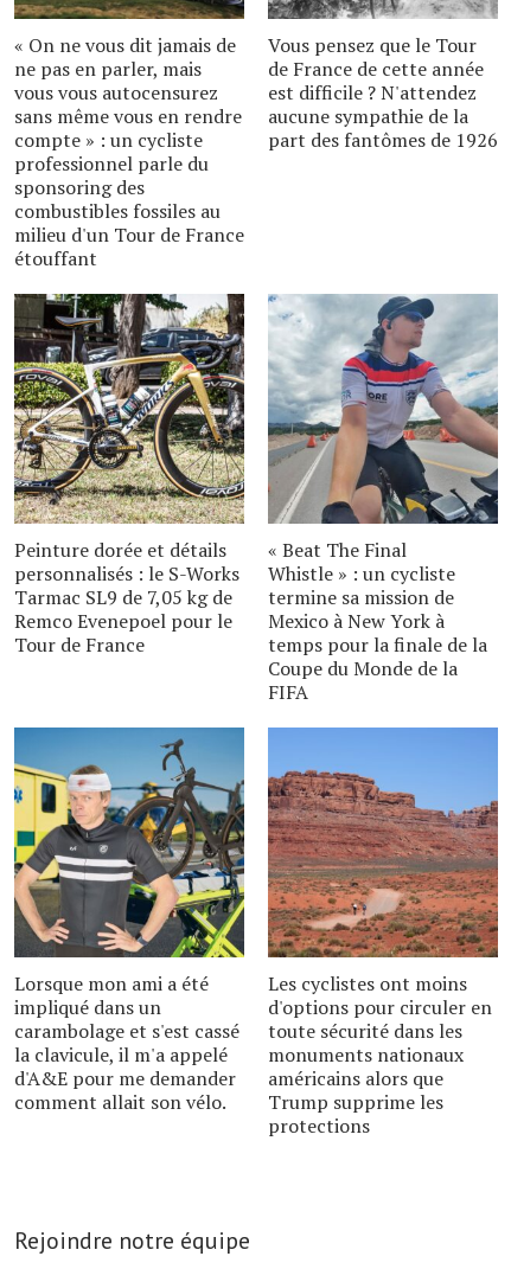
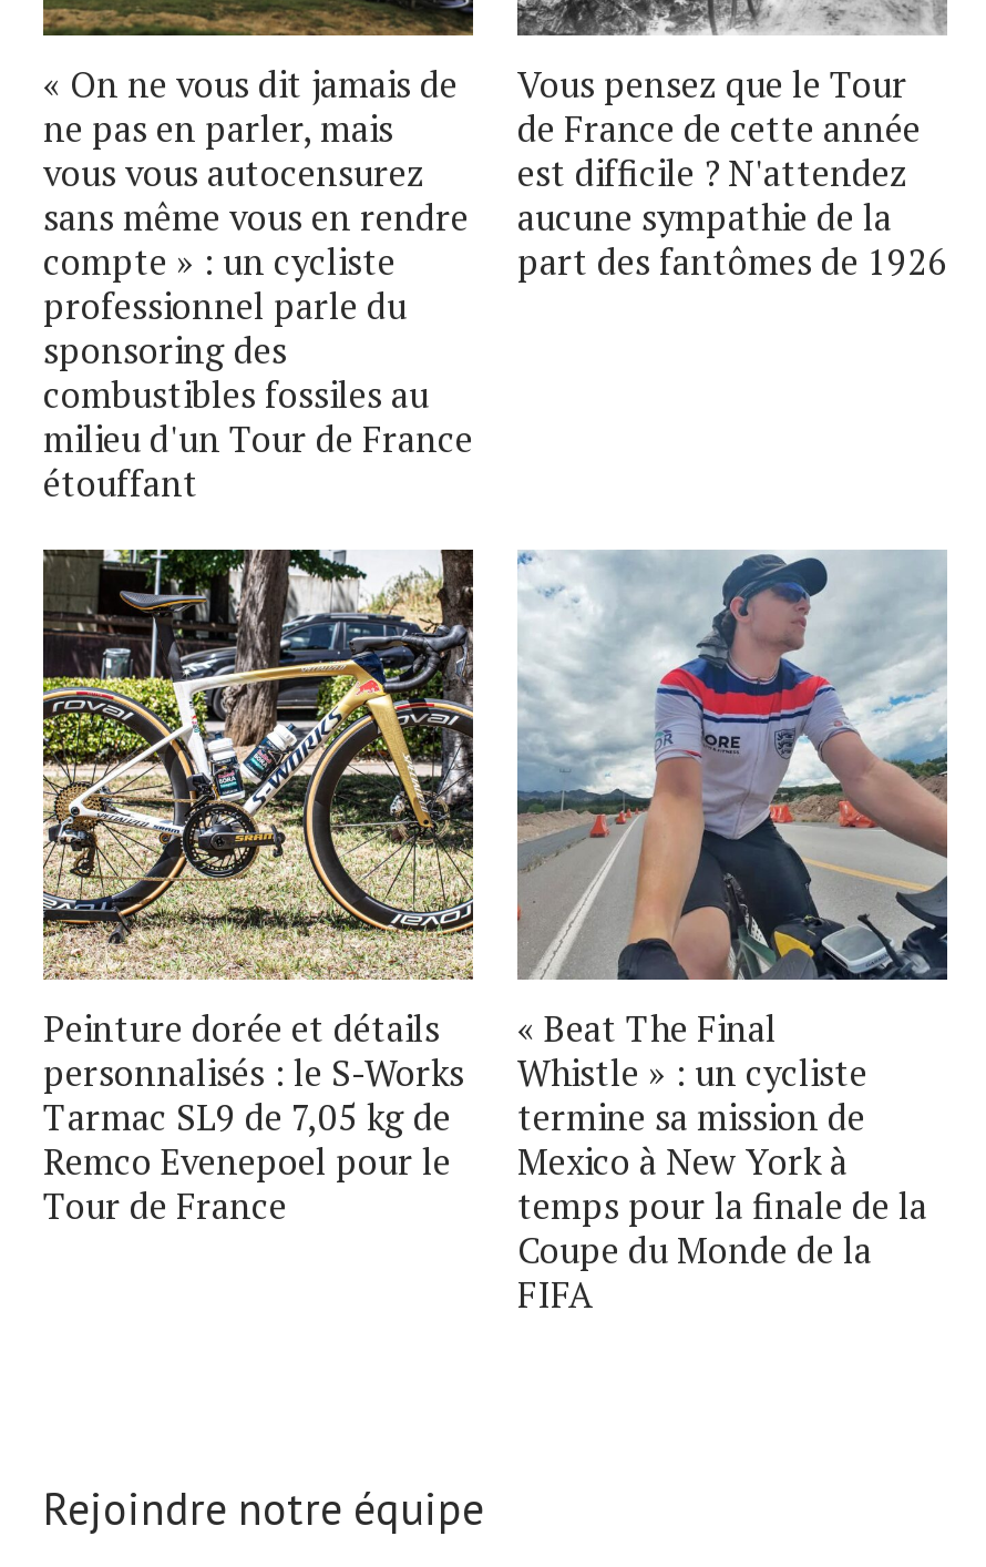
[13,726,245,1115] [image] | Lorsque mon ami a été | impliqué dans un | carambolage et s'est cassé | la clavicule, il m'a appelé | d'A&E pour me demander | comment allait son vélo. -> none
[267,728,499,1138] [image] | Les cyclistes ont moins | d'options pour circuler en | toute sécurité dans les | monuments nationaux | américains alors que | Trump supprime les | protections -> none

